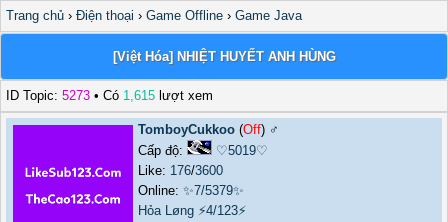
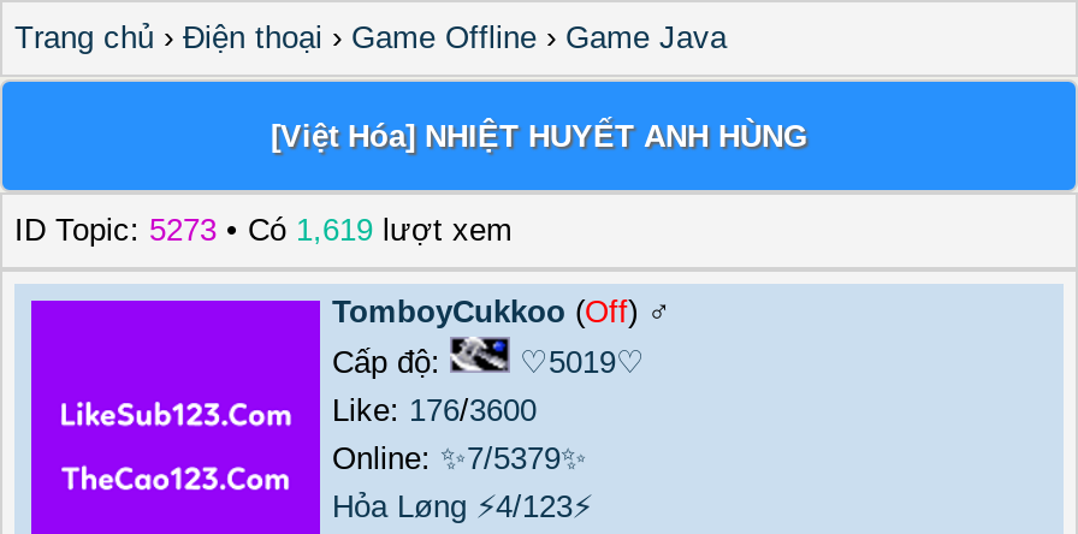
[6,88,213,103] ID Topic: 5273 • Có 1,615 lượt xem -> [14,213,513,249] ID Topic: 5273 • Có 1,619 lượt xem

